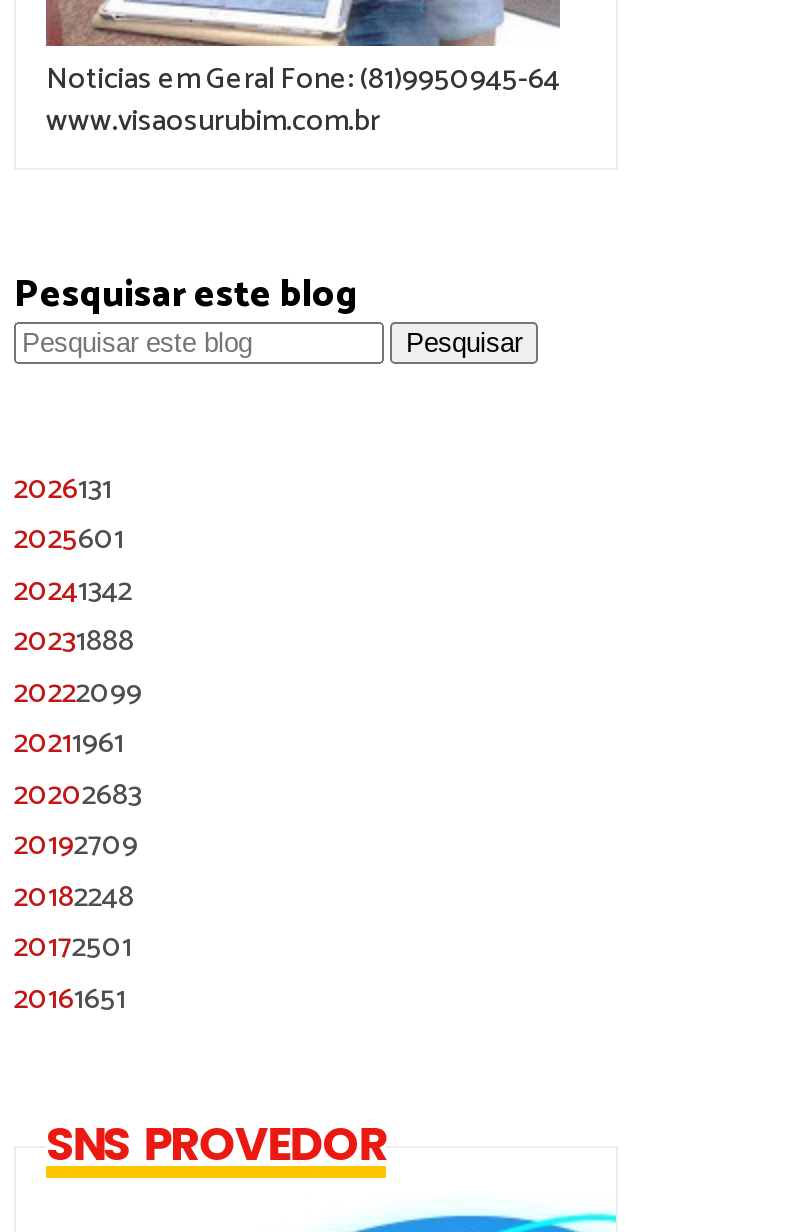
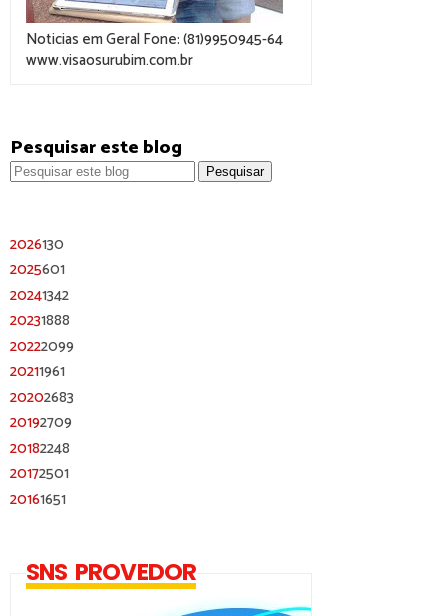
[14,464,112,514] 2026131 -> [10,232,64,257] 2026130

